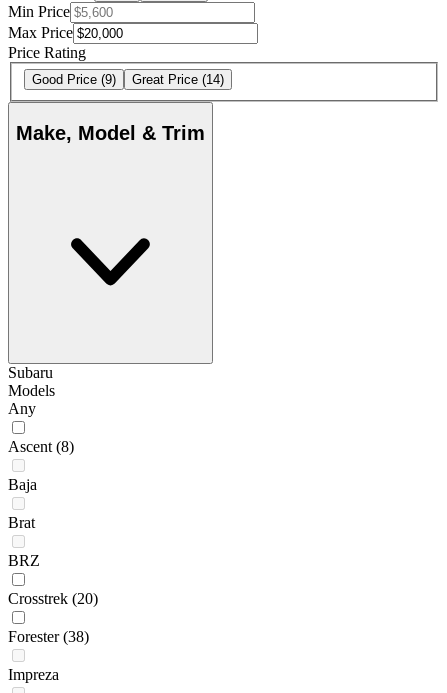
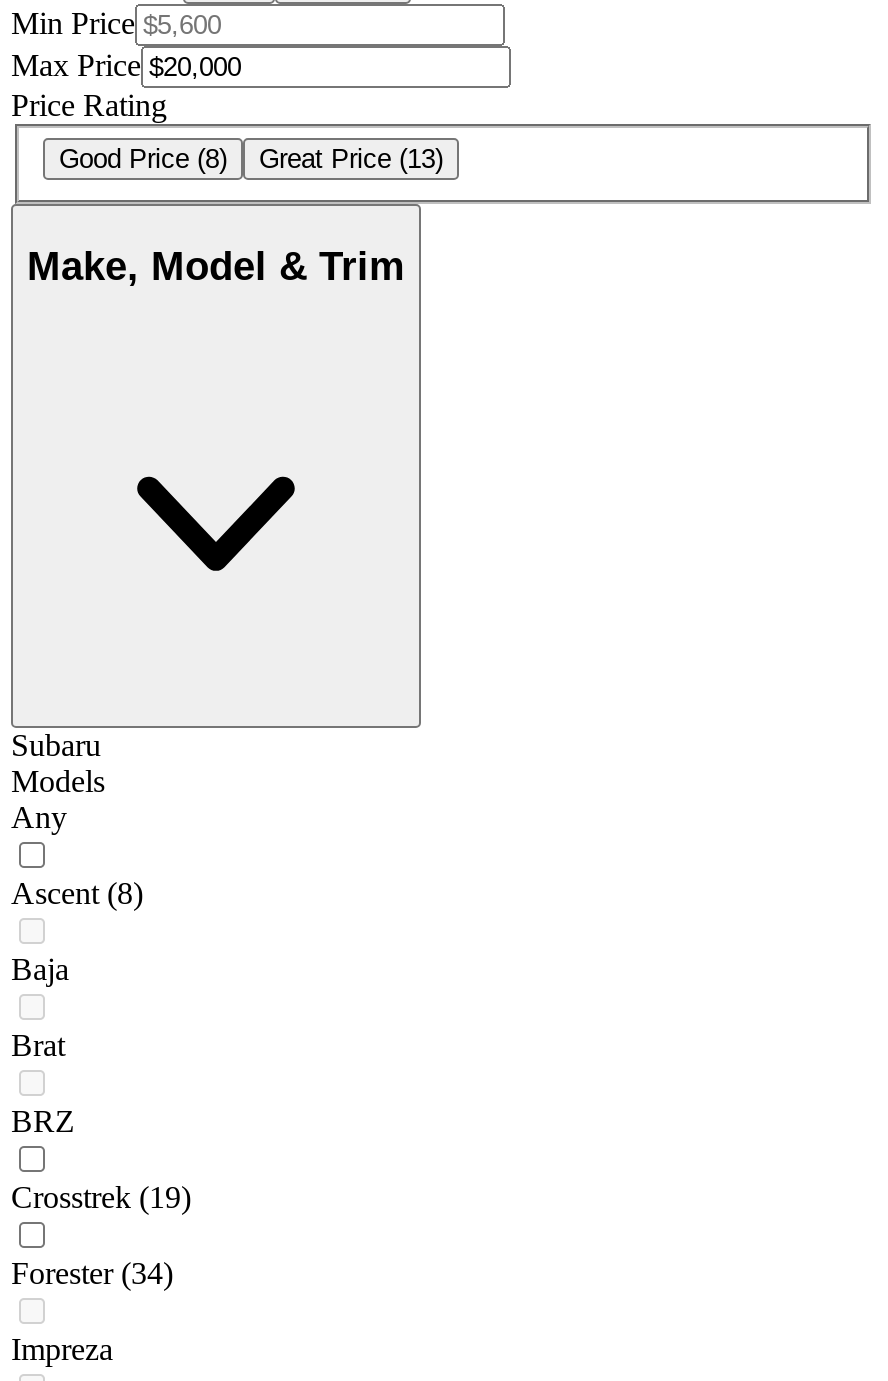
[32,72,116,87] Good Price (9) -> [59,145,227,175] Good Price (8)
[132,72,224,87] Great Price (14) -> [259,145,443,175] Great Price (13)
[8,590,98,607] Crosstrek (20) -> [11,1181,191,1215] Crosstrek (19)
[8,628,89,645] Forester (38) -> [11,1257,173,1291] Forester (34)

